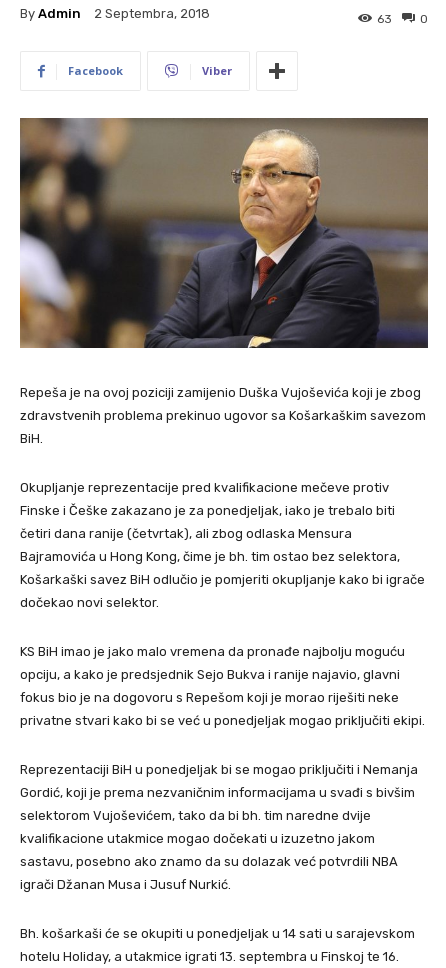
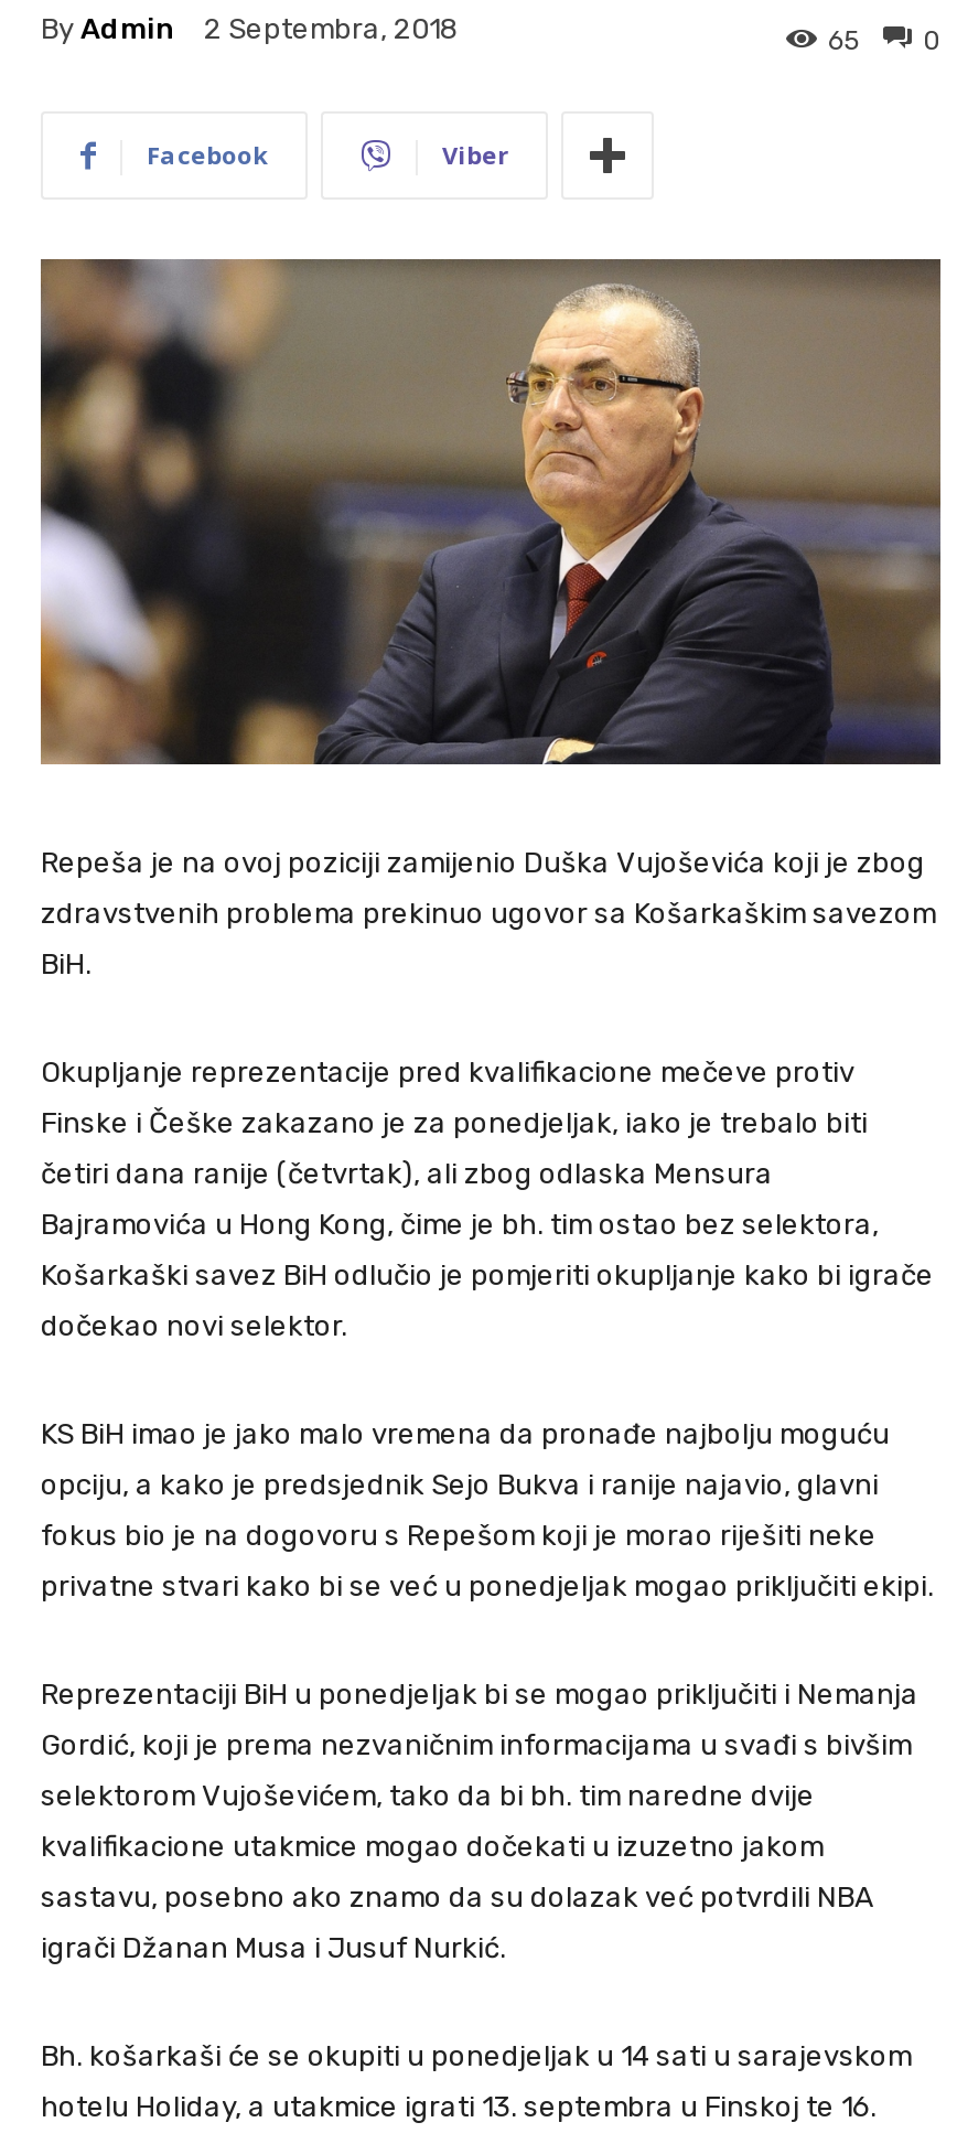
[377,12,392,26] 63 -> [828,25,861,56] 65

